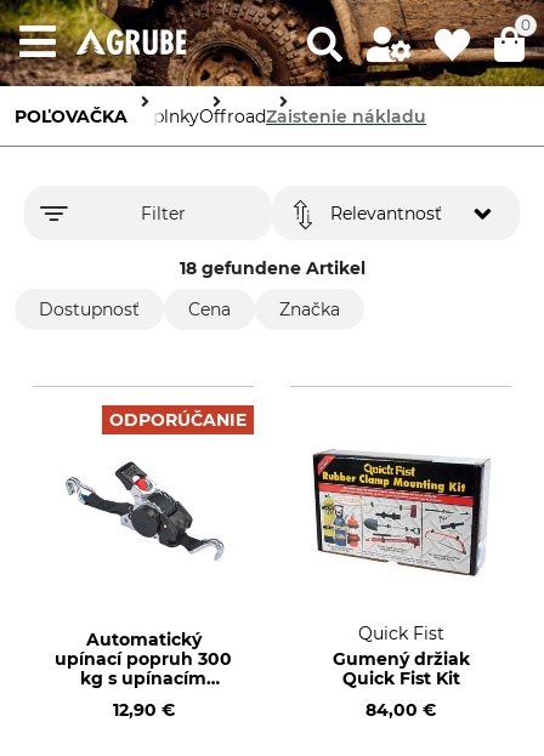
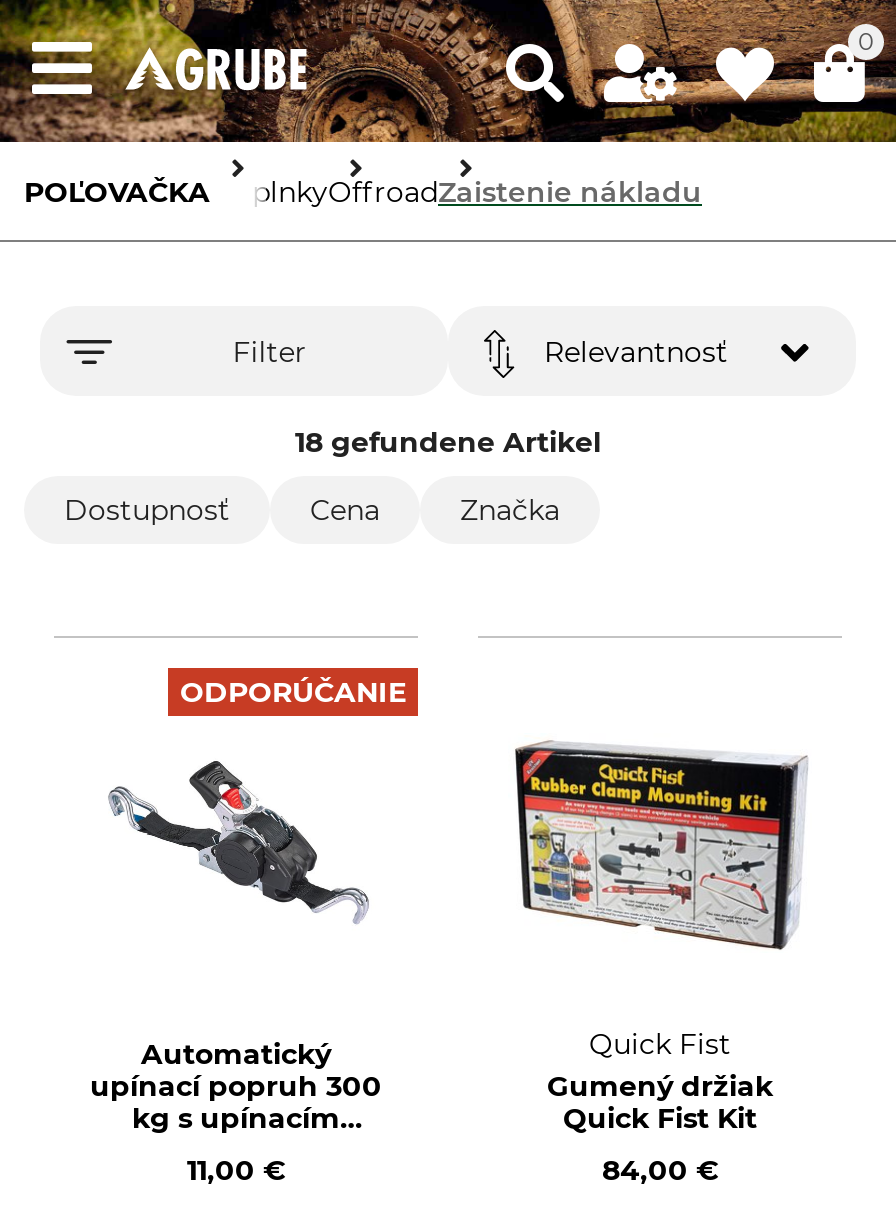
[112,699,174,721] 12,90 € -> [187,1152,285,1188] 11,00 €

